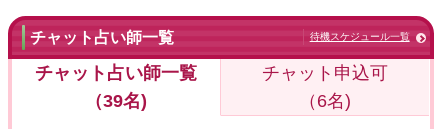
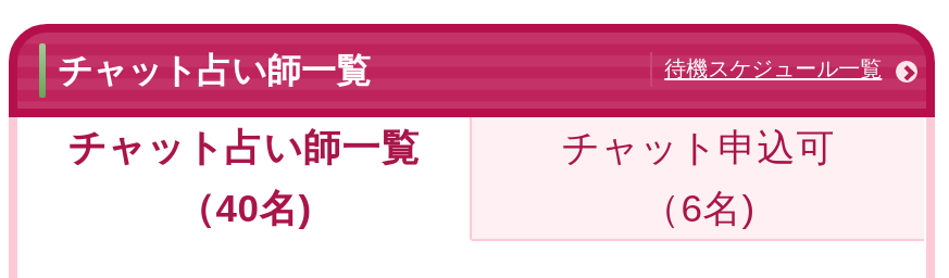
[85,91,147,111] （39名) -> [177,187,312,230] （40名)

